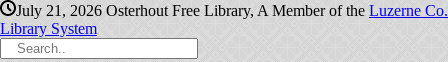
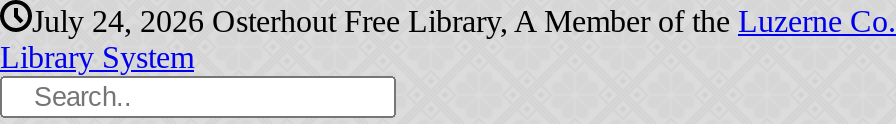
[16,2,448,19] July 21, 2026 Osterhout Free Library, A Member of the Luzerne Co. -> [32,4,896,38] July 24, 2026 Osterhout Free Library, A Member of the Luzerne Co.

